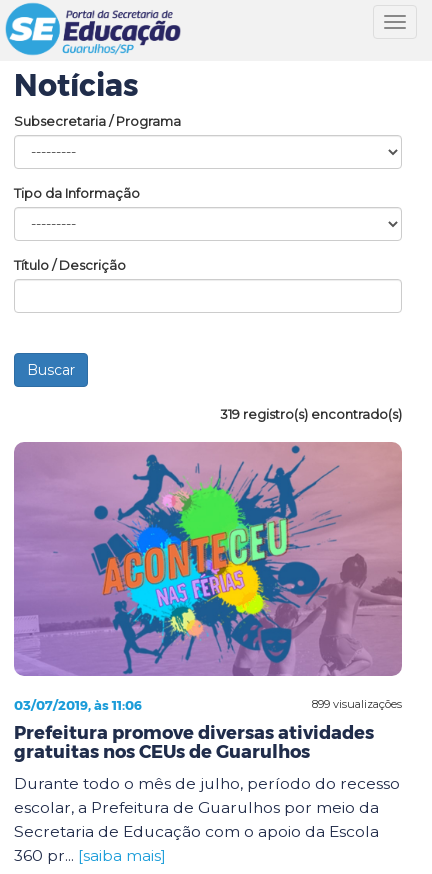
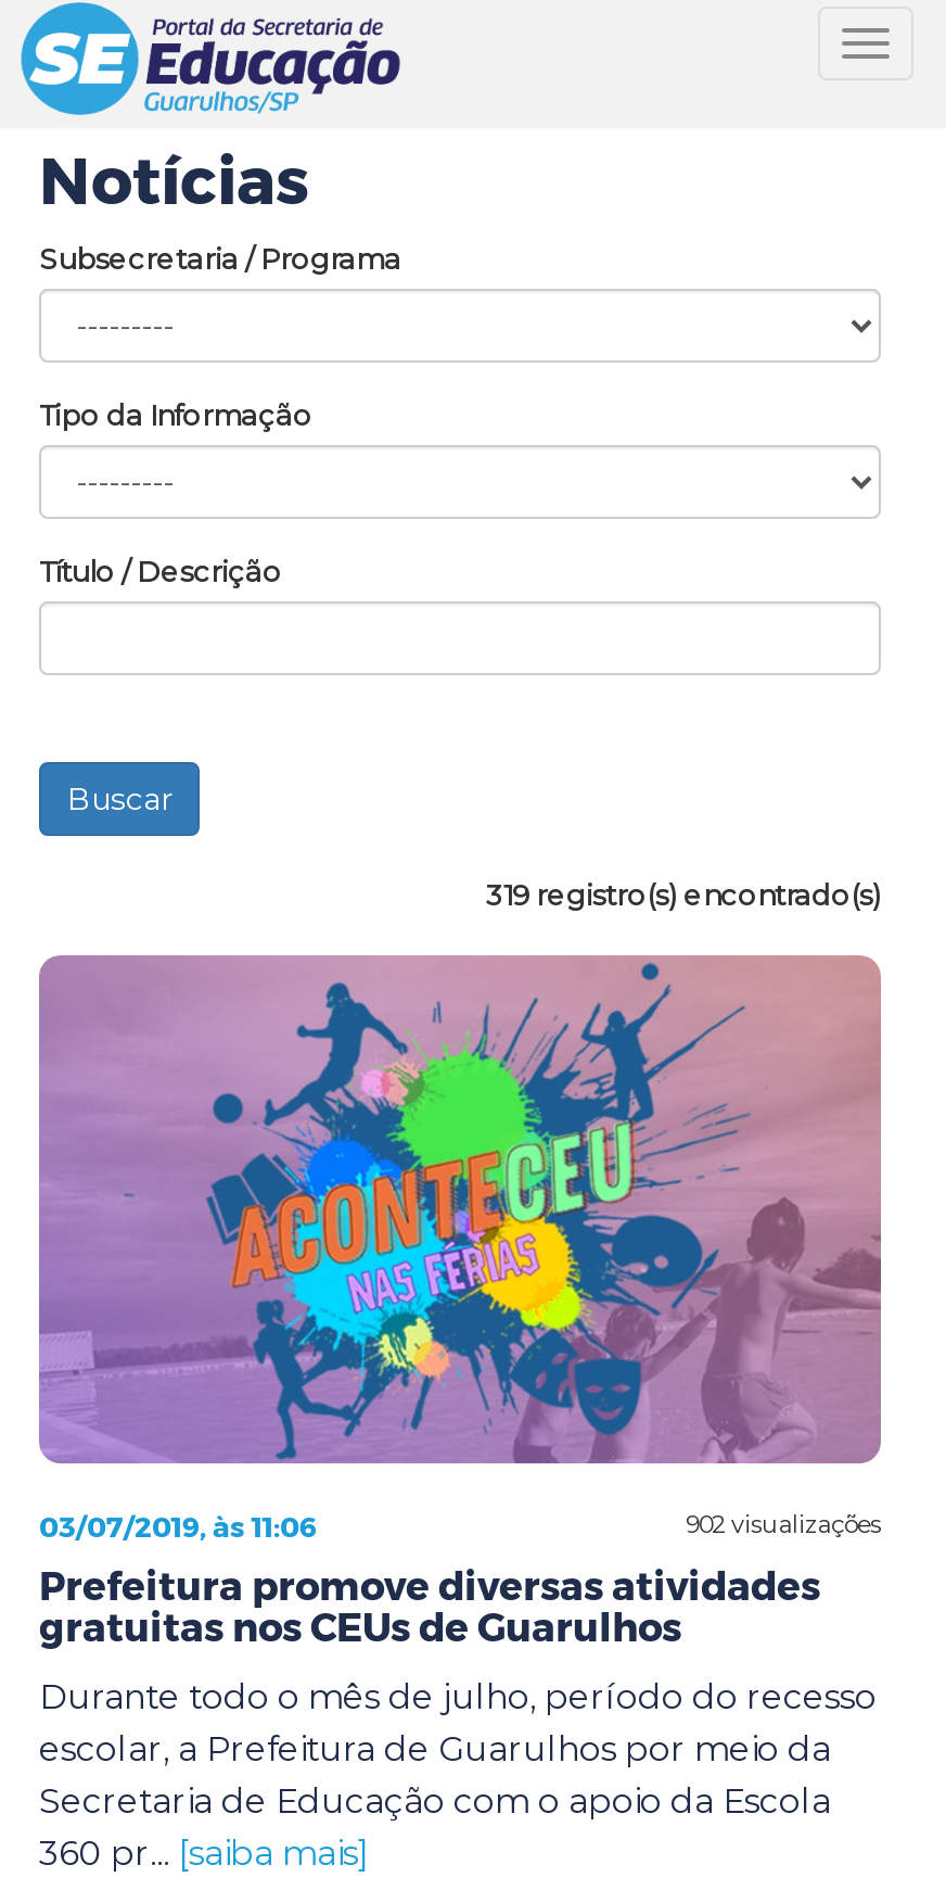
[312,697,402,711] 899 visualizações -> [686,1509,881,1539] 902 visualizações

